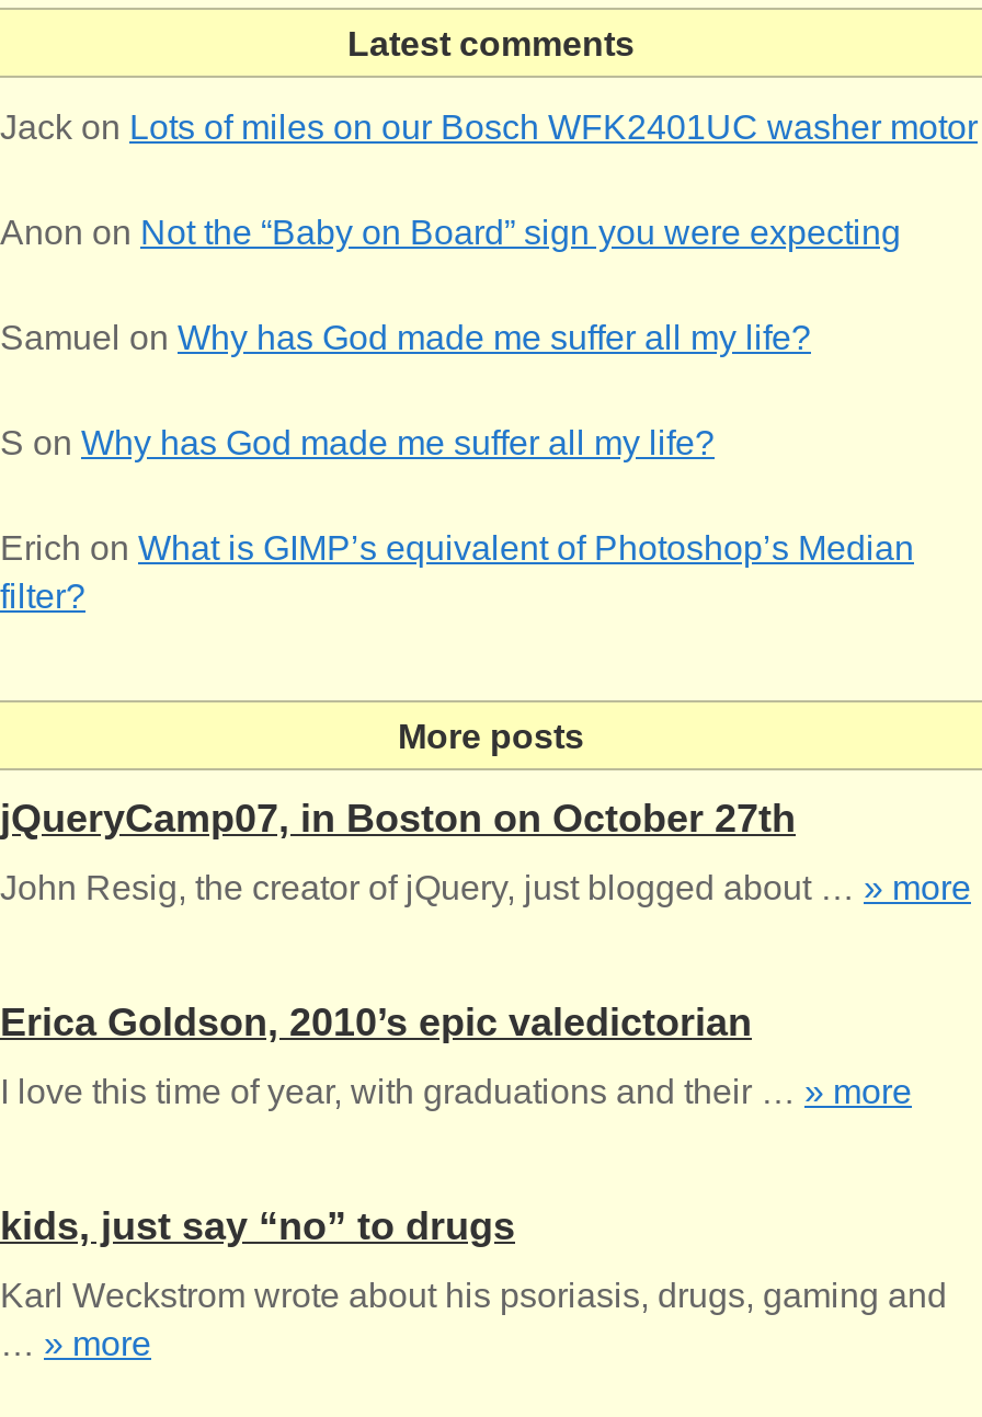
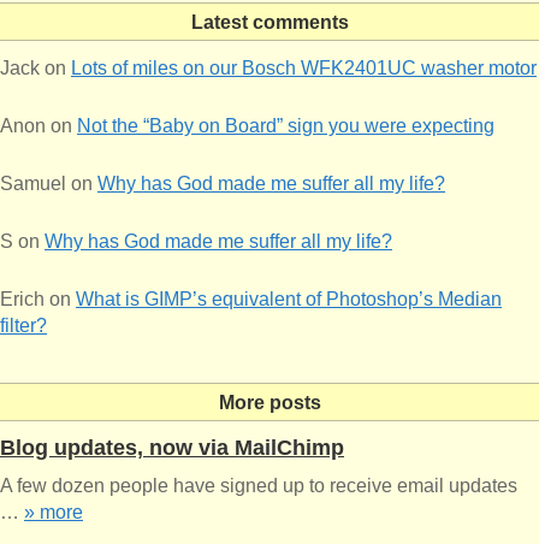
[0,797,971,1314] jQueryCamp07, in Boston on October 27th | John Resig, the creator of jQuery, just blogged about …» more | Erica Goldson, 2010’s epic valedictorian | I love this time of year, with graduations and their …» more | kids, just say “no” to drugs | Karl Weckstrom wrote about his psoriasis, drugs, gaming and -> [0,435,517,495] Blog updates, now via MailChimp | A few dozen people have signed up to receive email updates

